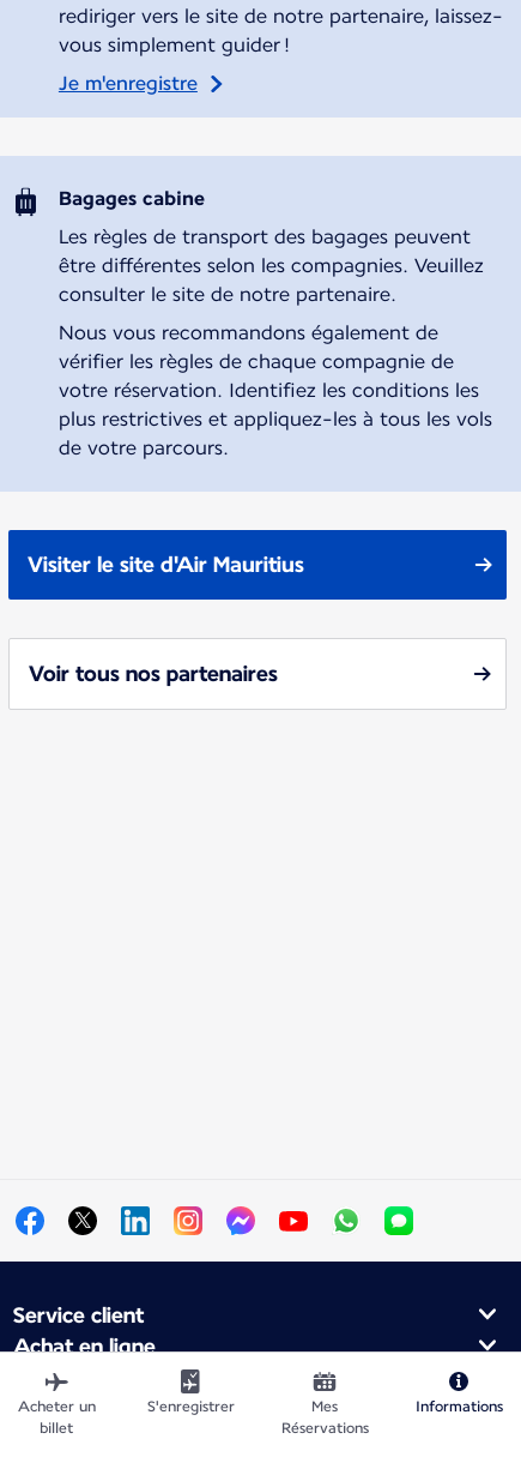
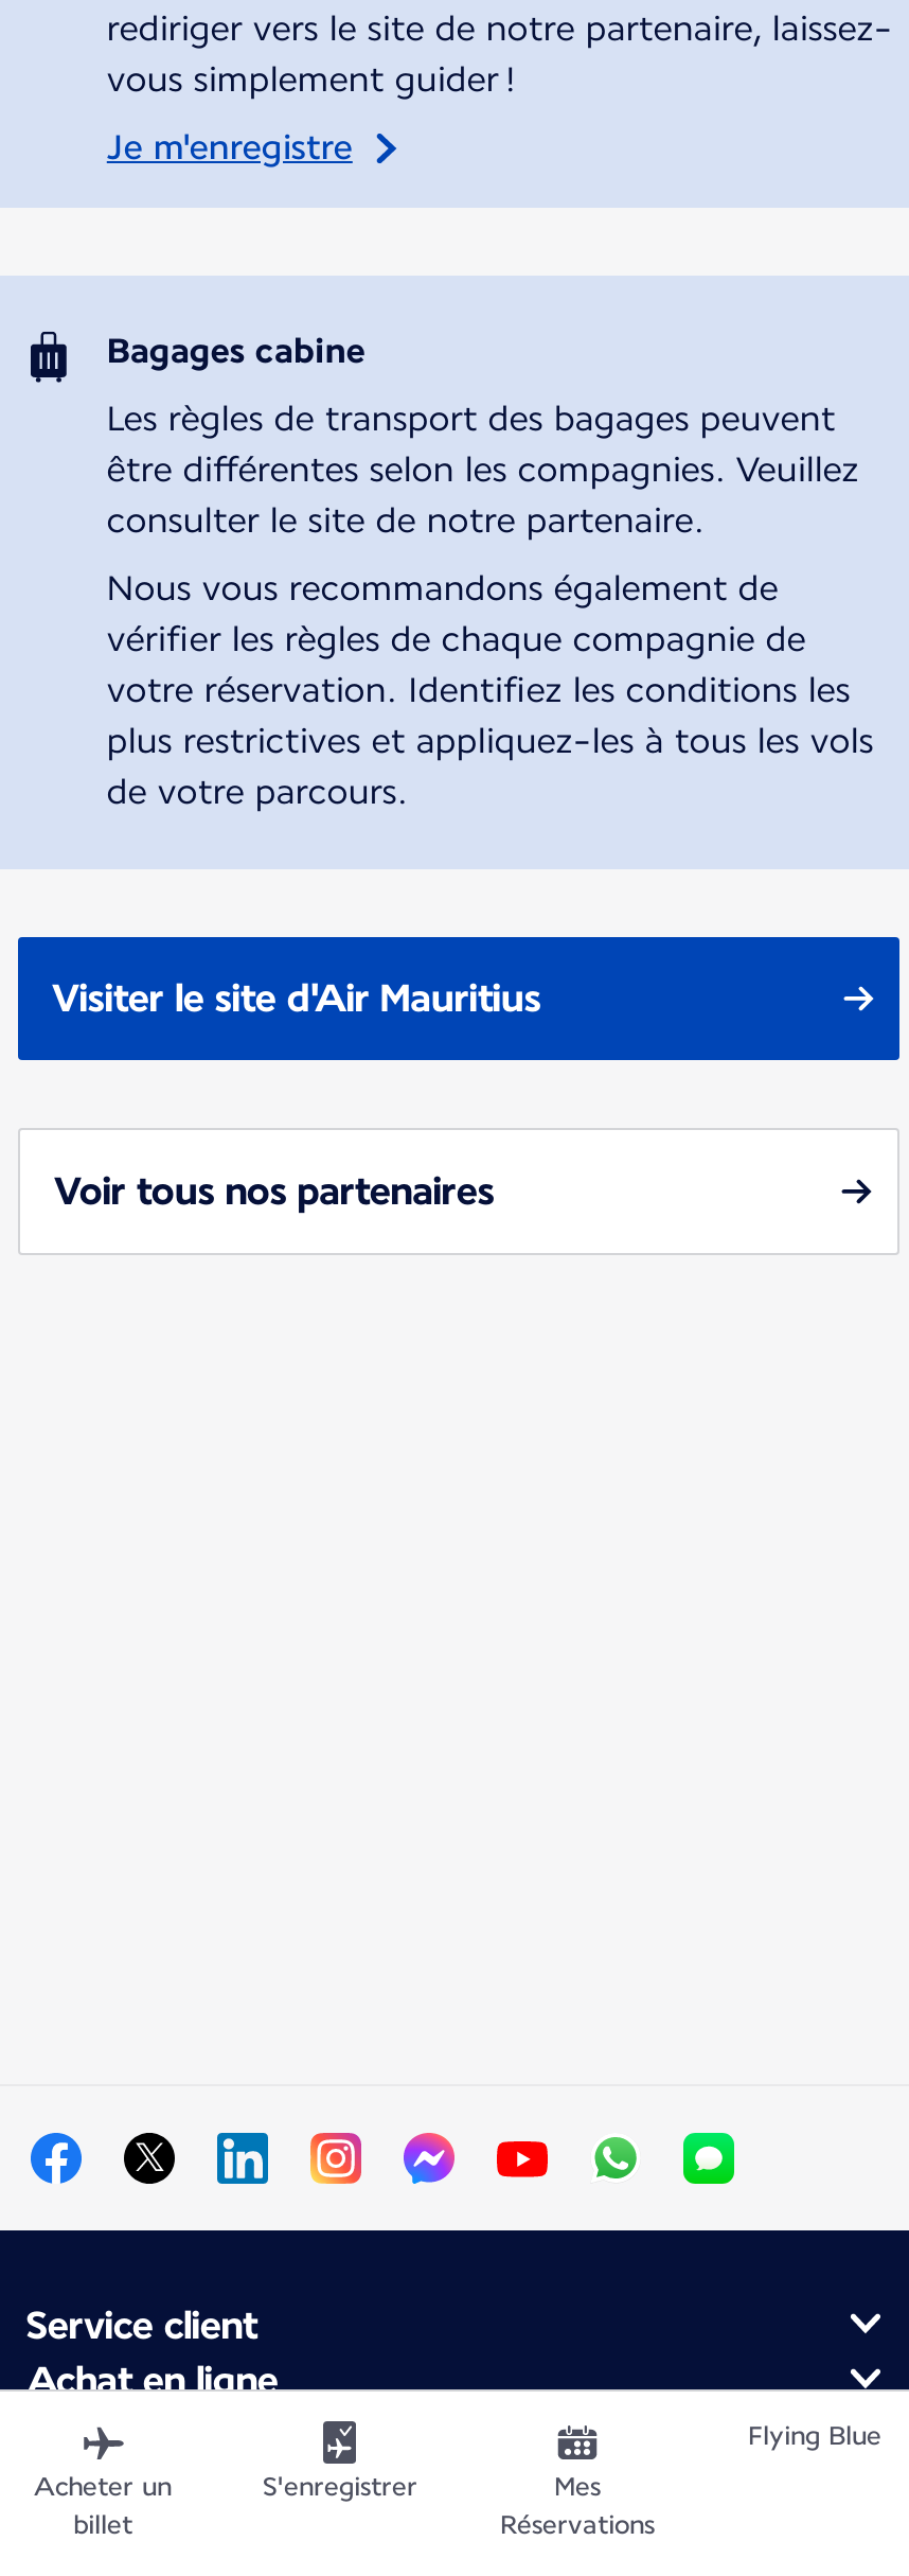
[415,1398,502,1415] Informations -> [748,2421,881,2451] Flying Blue

